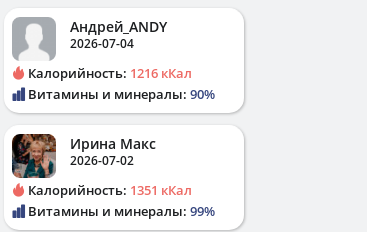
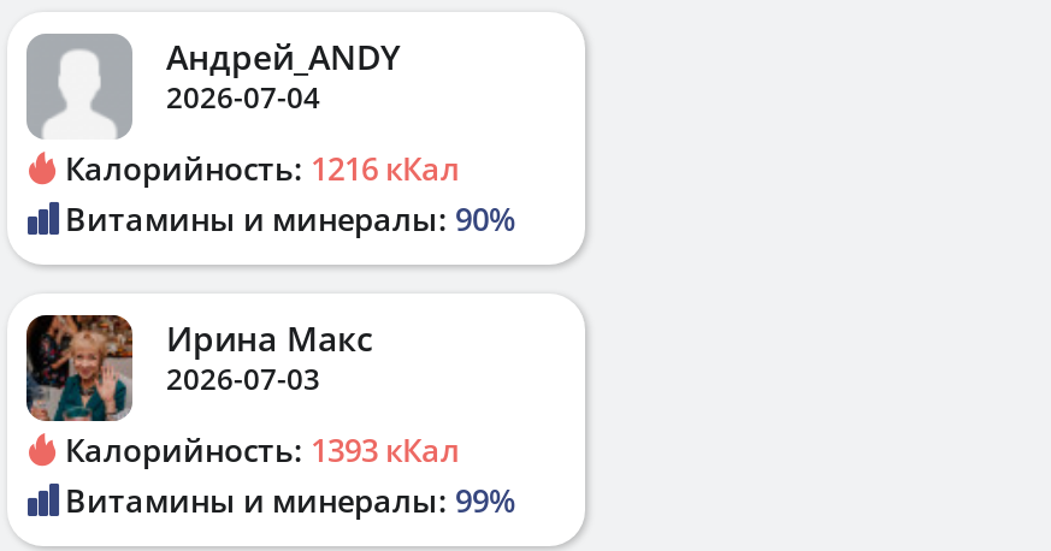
[70,152,134,169] 2026-07-02 -> [166,358,320,399] 2026-07-03
[25,181,192,199] Калорийность: 1351 кКал -> [58,428,460,471] Калорийность: 1393 кКал

